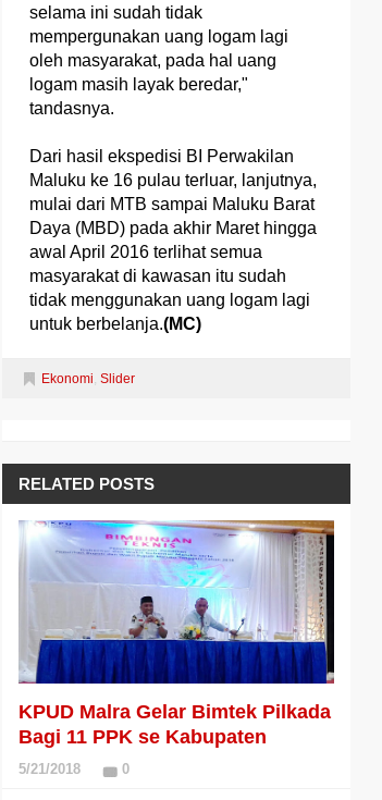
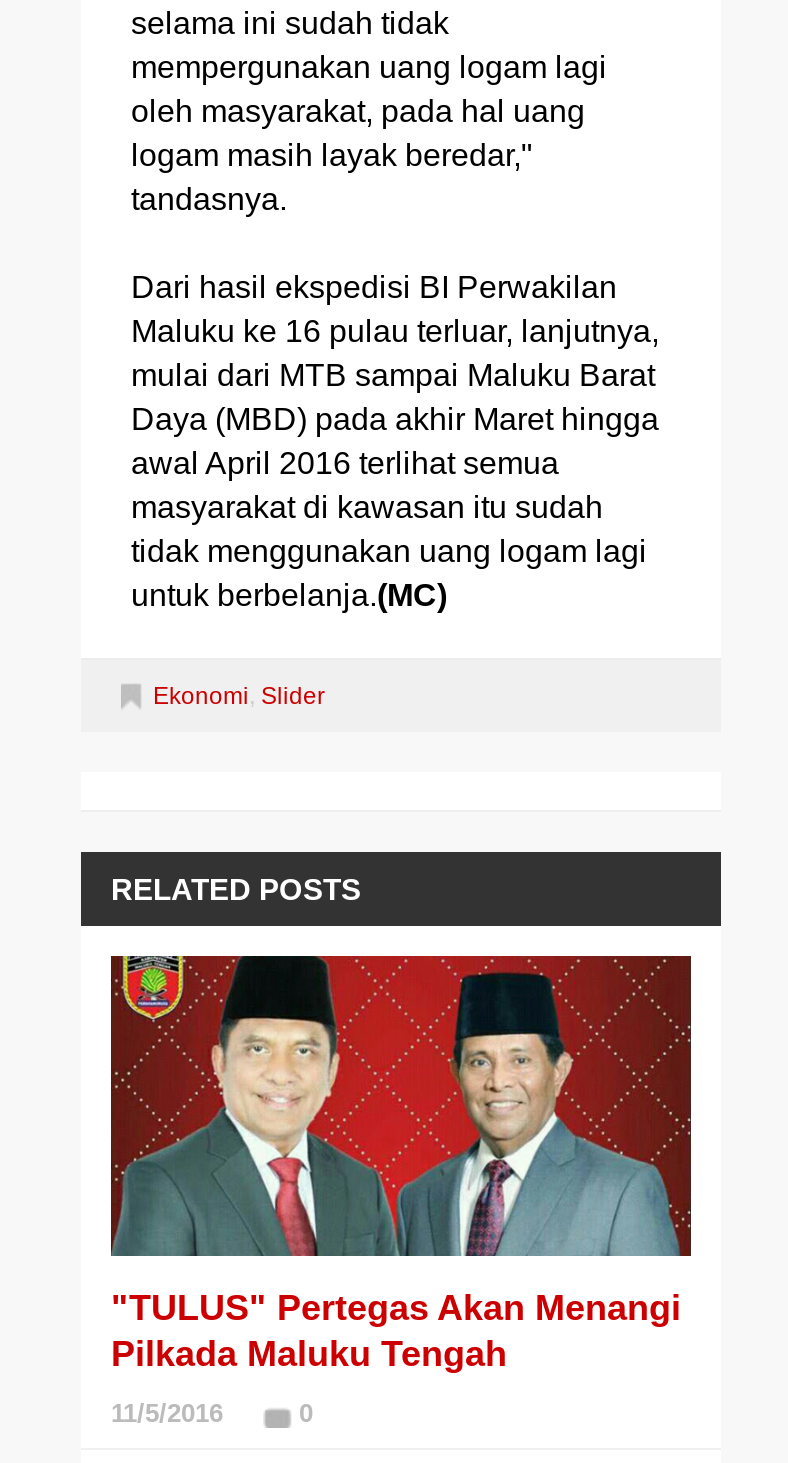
[19,519,334,748] [image] | KPUD Malra Gelar Bimtek Pilkada | Bagi 11 PPK se Kabupaten -> [109,954,693,1374] [image] | "TULUS" Pertegas Akan Menangi | Pilkada Maluku Tengah
[19,761,81,777] 5/21/2018 -> [111,1398,223,1428] 11/5/2016

